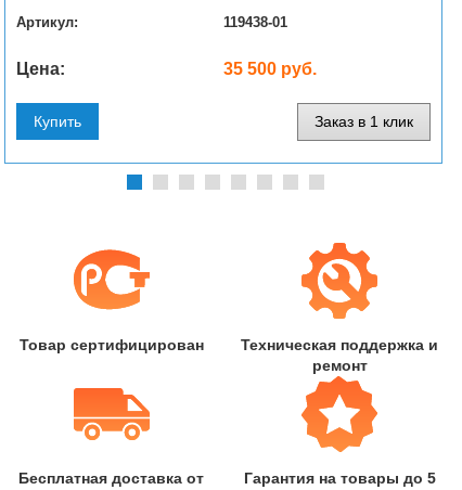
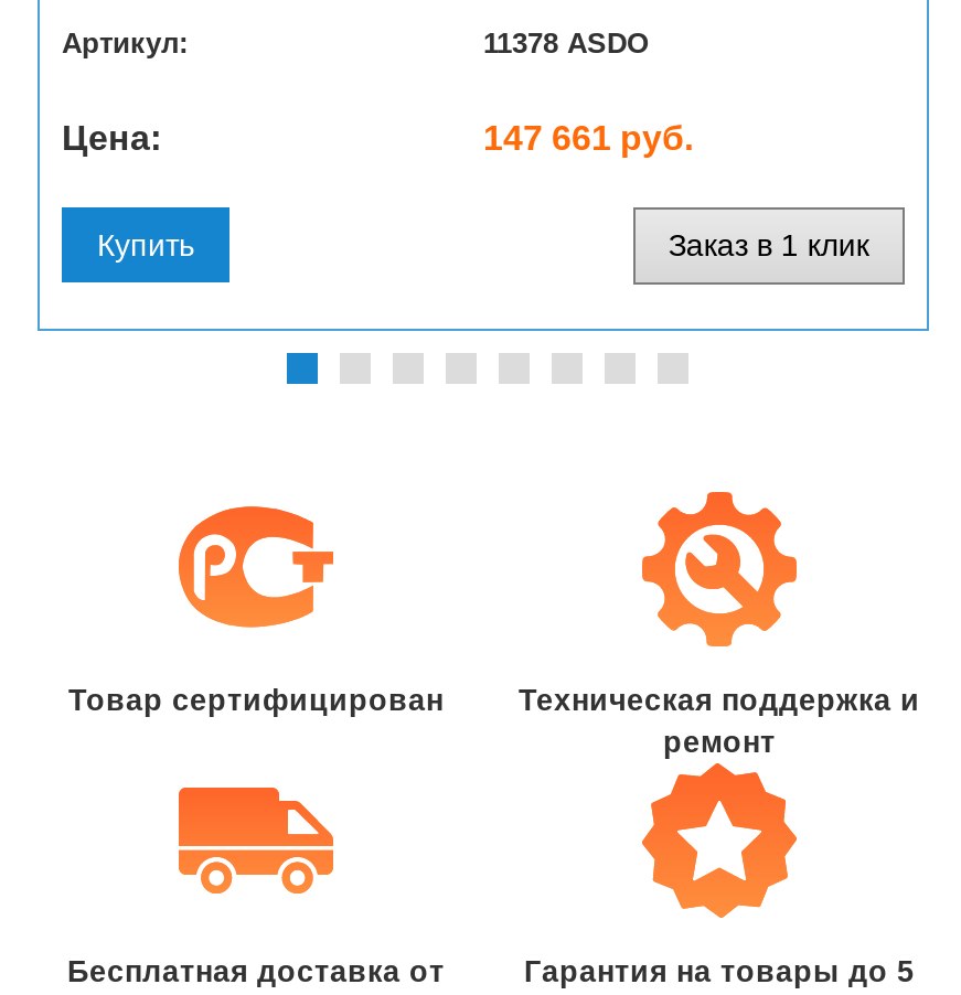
[223,14,287,31] 119438-01 -> [483,27,649,60] 11378 ASDO
[223,60,317,78] 35 500 руб. -> [483,120,693,157] 147 661 руб.

